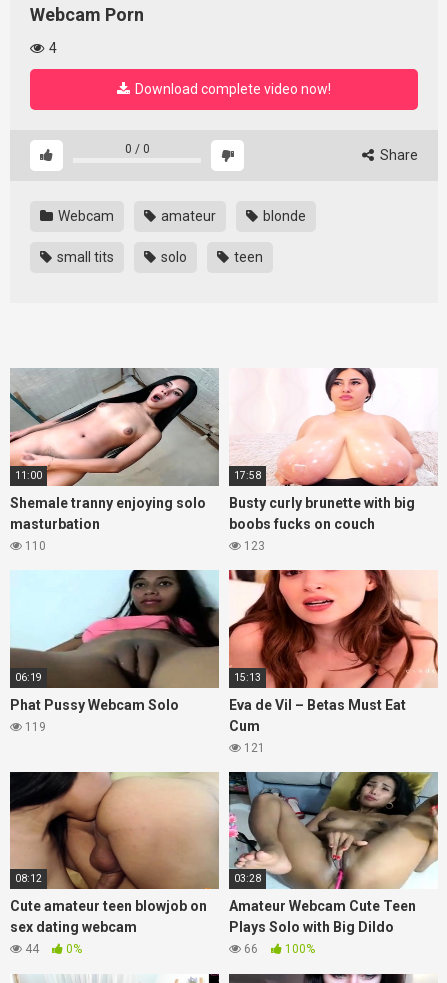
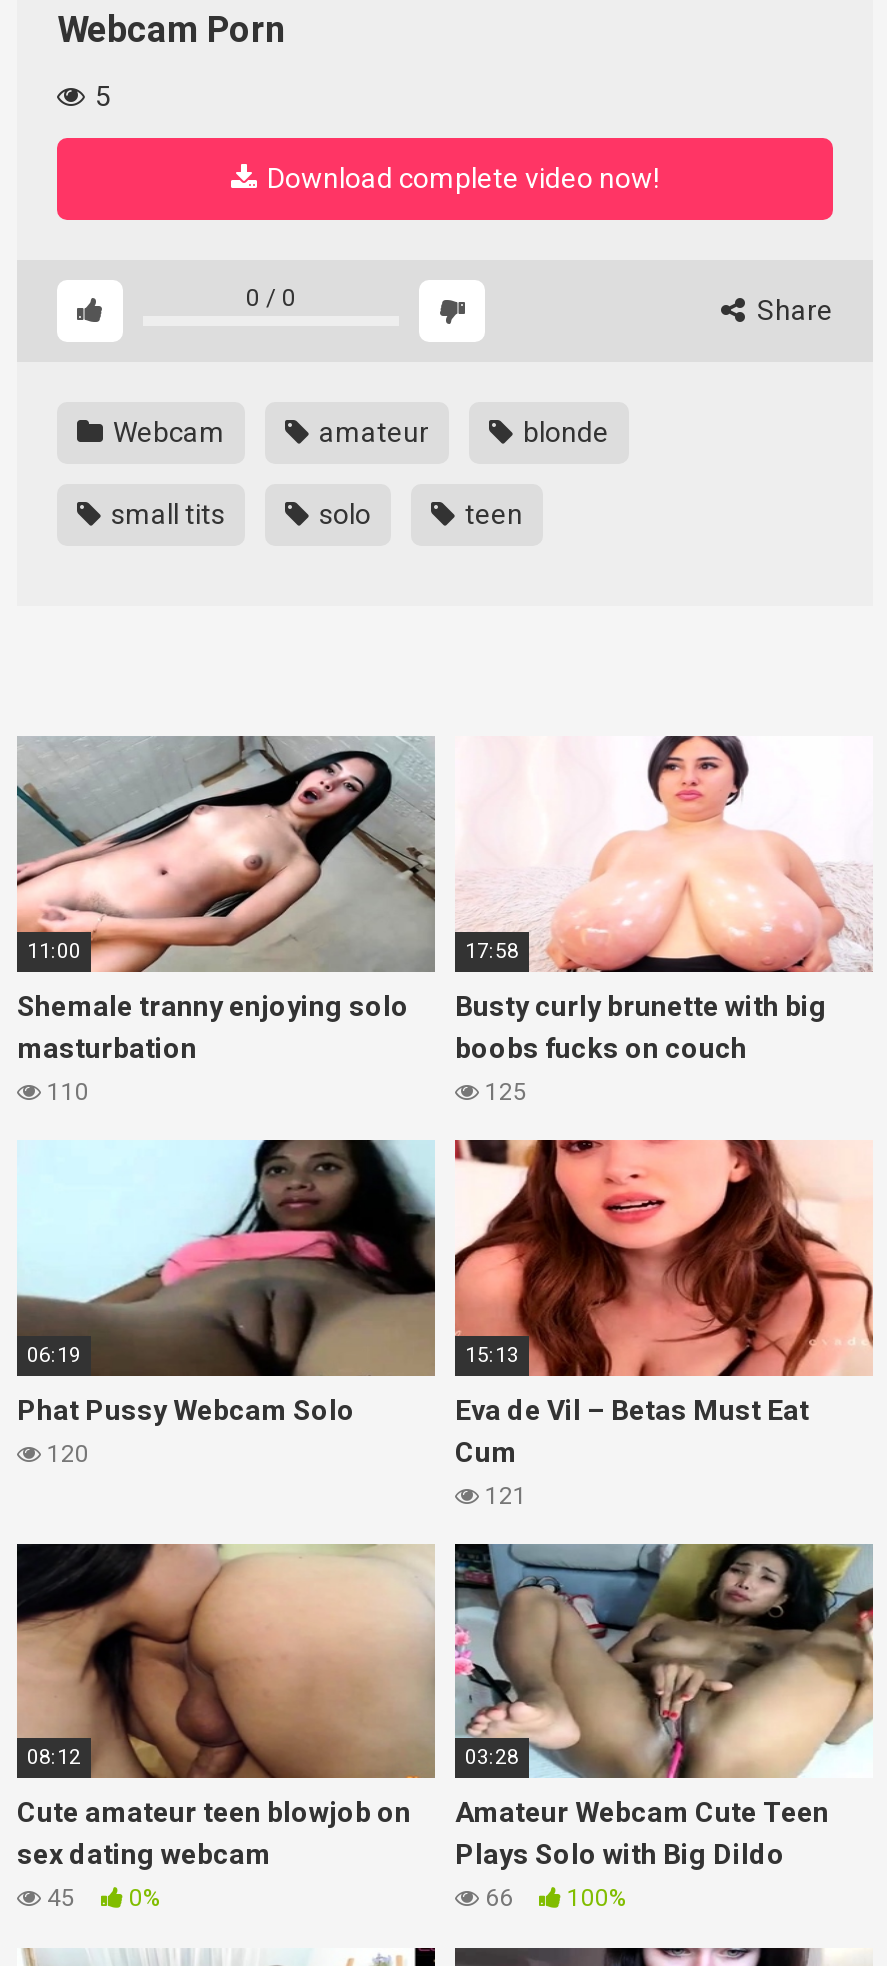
[46,40,57,56] 4 -> [89,80,111,112] 5
[241,539,265,553] 123 -> [479,1077,527,1105] 125
[22,719,46,733] 119 -> [41,1439,89,1467] 120
[22,942,82,956] 44 0% -> [41,1885,161,1913] 45 0%

